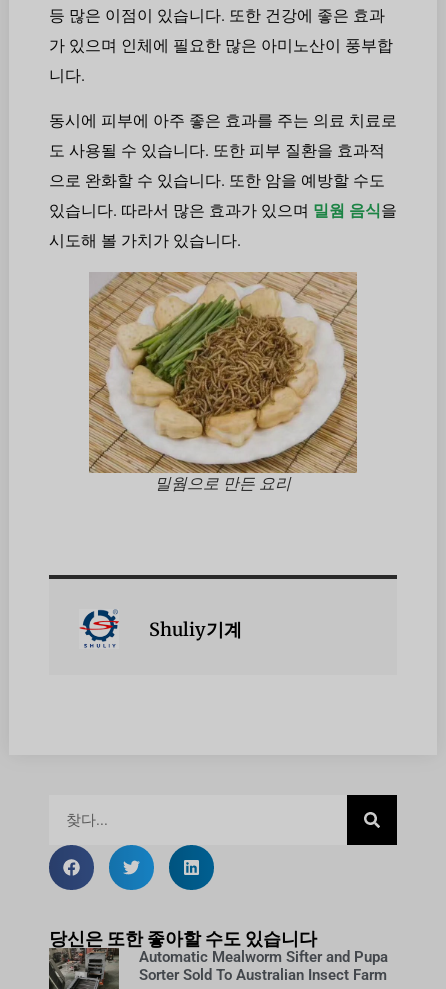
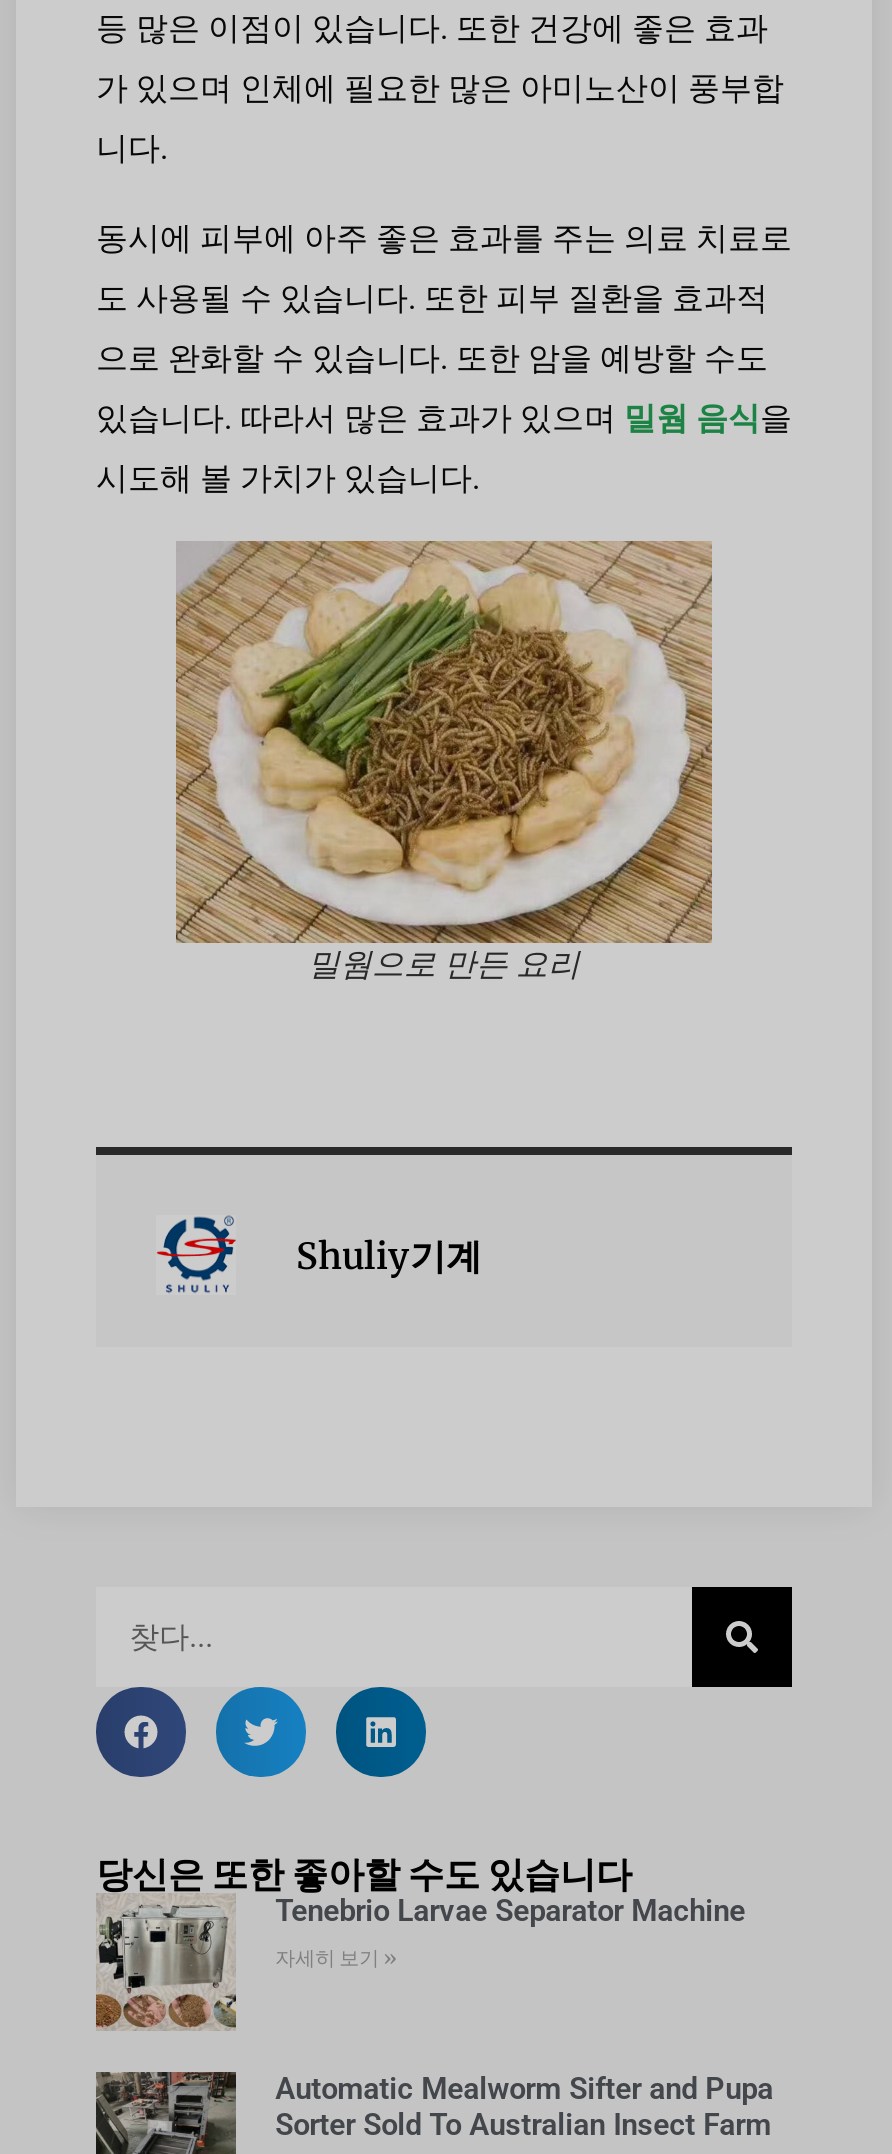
none -> [94,1892,745,2029] [image] | Tenebrio Larvae Separator Machine | 자세히 보기 »

